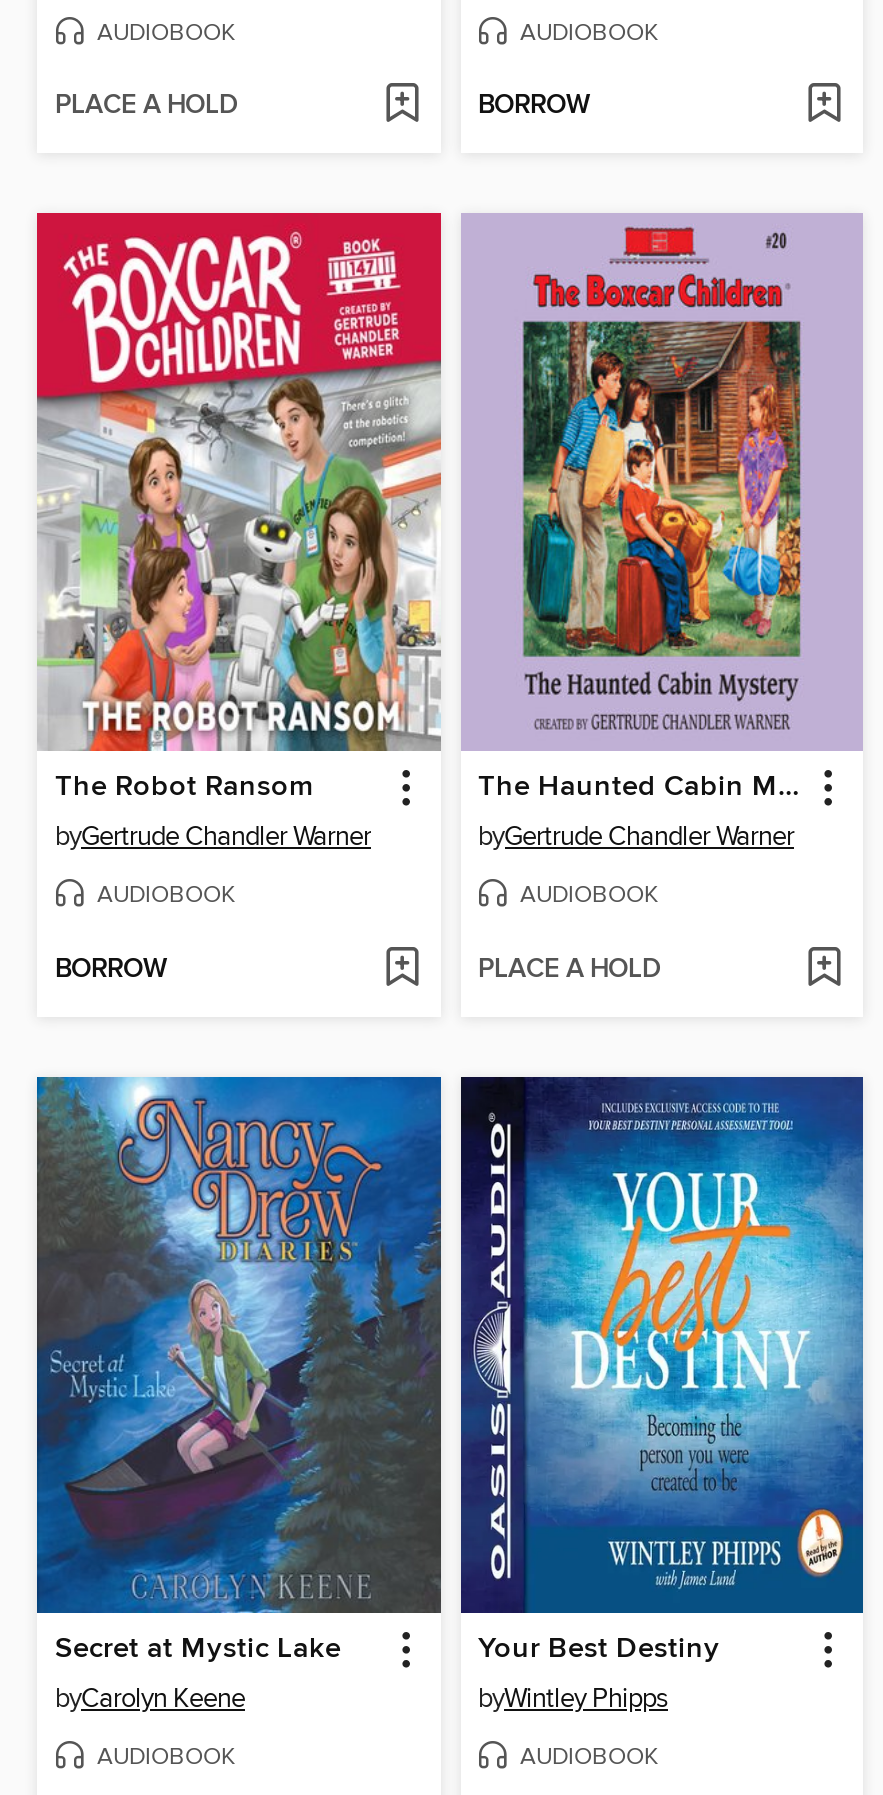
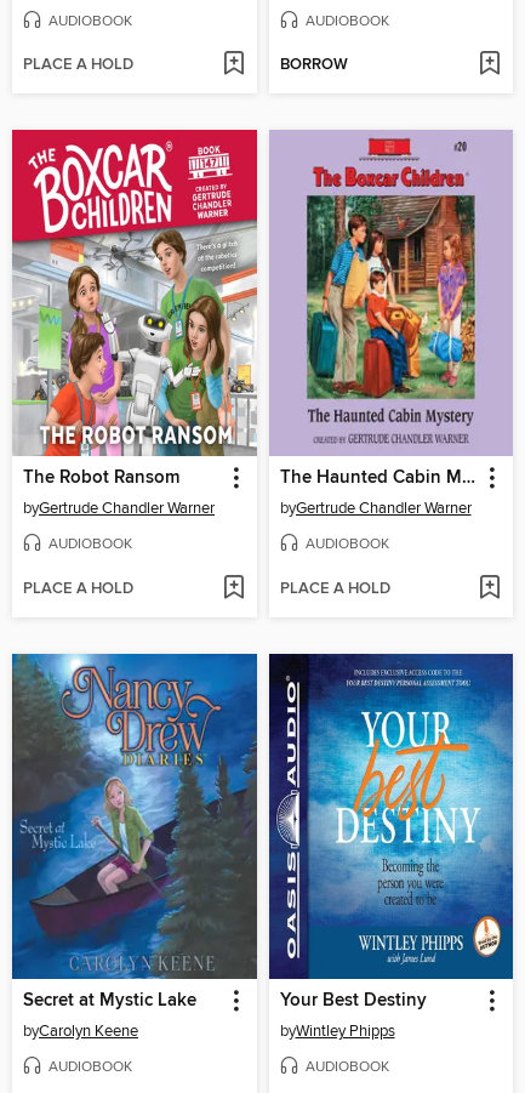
[55,952,167,986] BORROW -> [23,578,133,599] PLACE A HOLD

